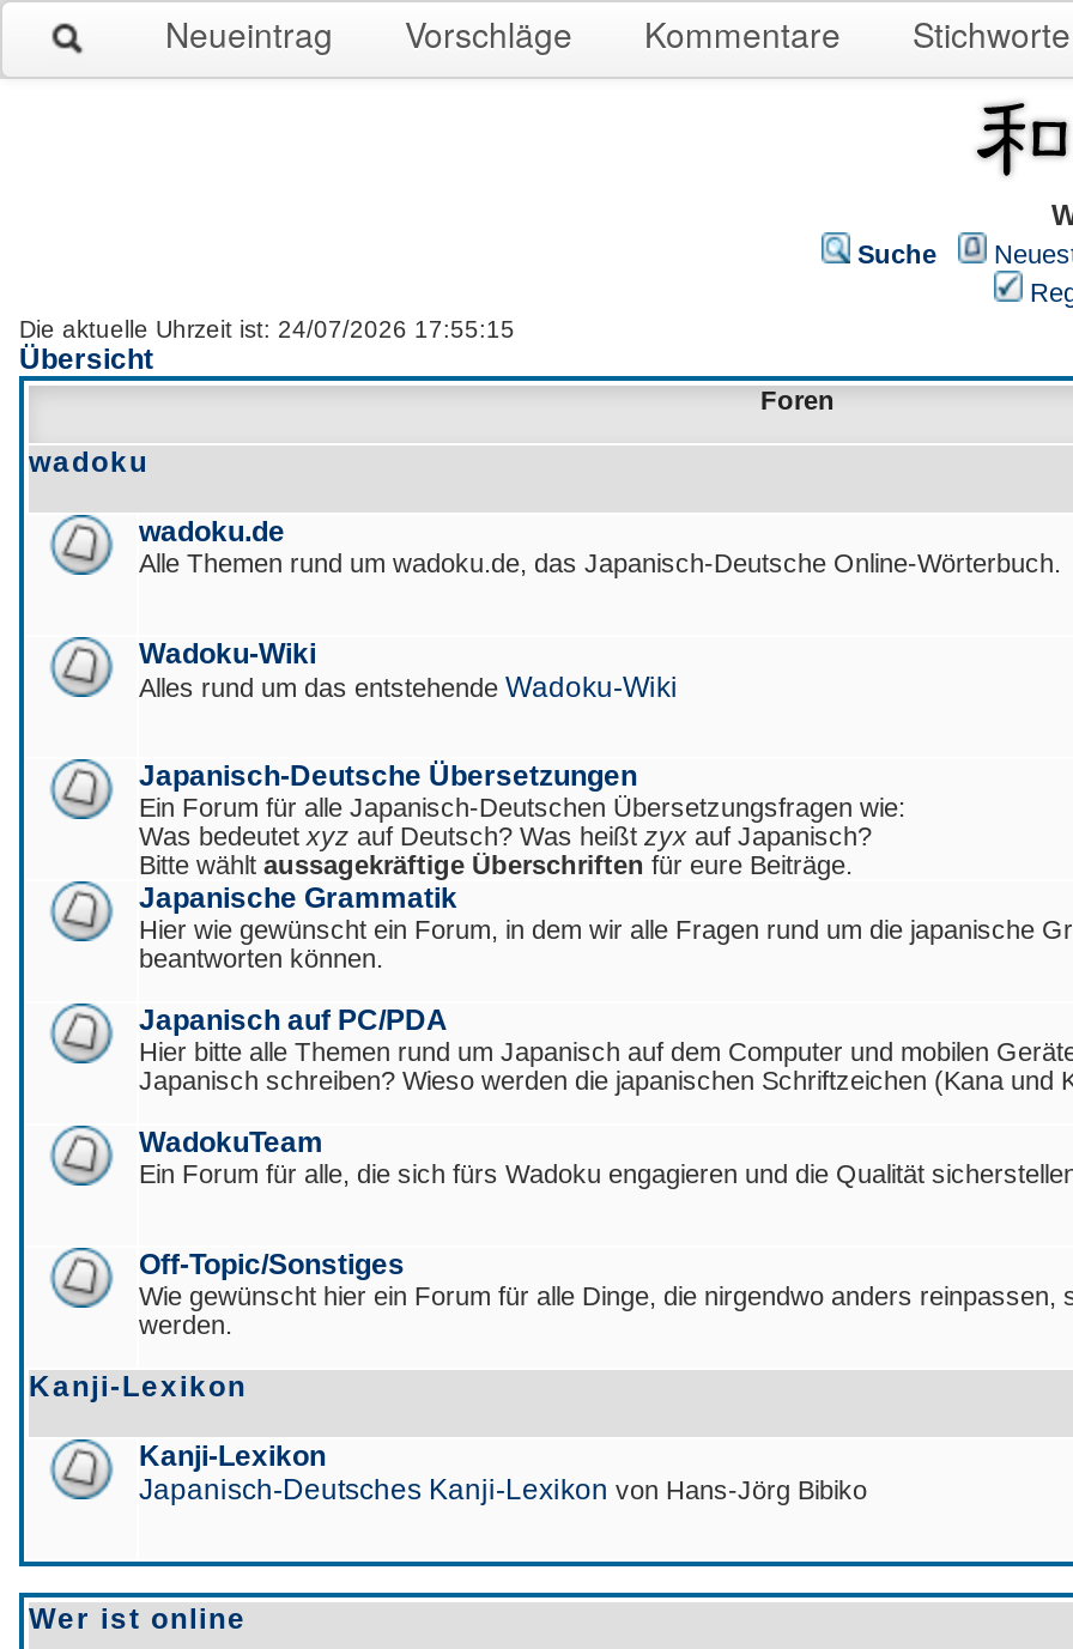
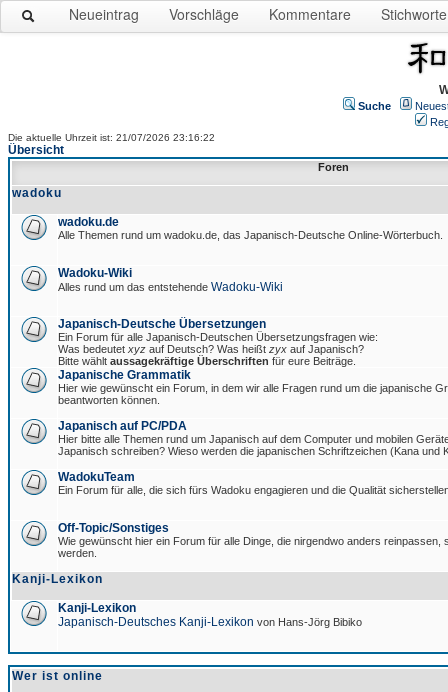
[19,316,515,342] Die aktuelle Uhrzeit ist: 24/07/2026 17:55:15 -> [8,132,215,143] Die aktuelle Uhrzeit ist: 21/07/2026 23:16:22

